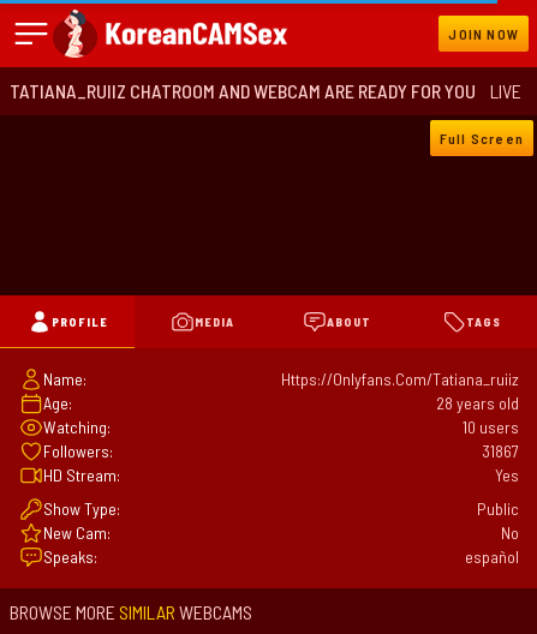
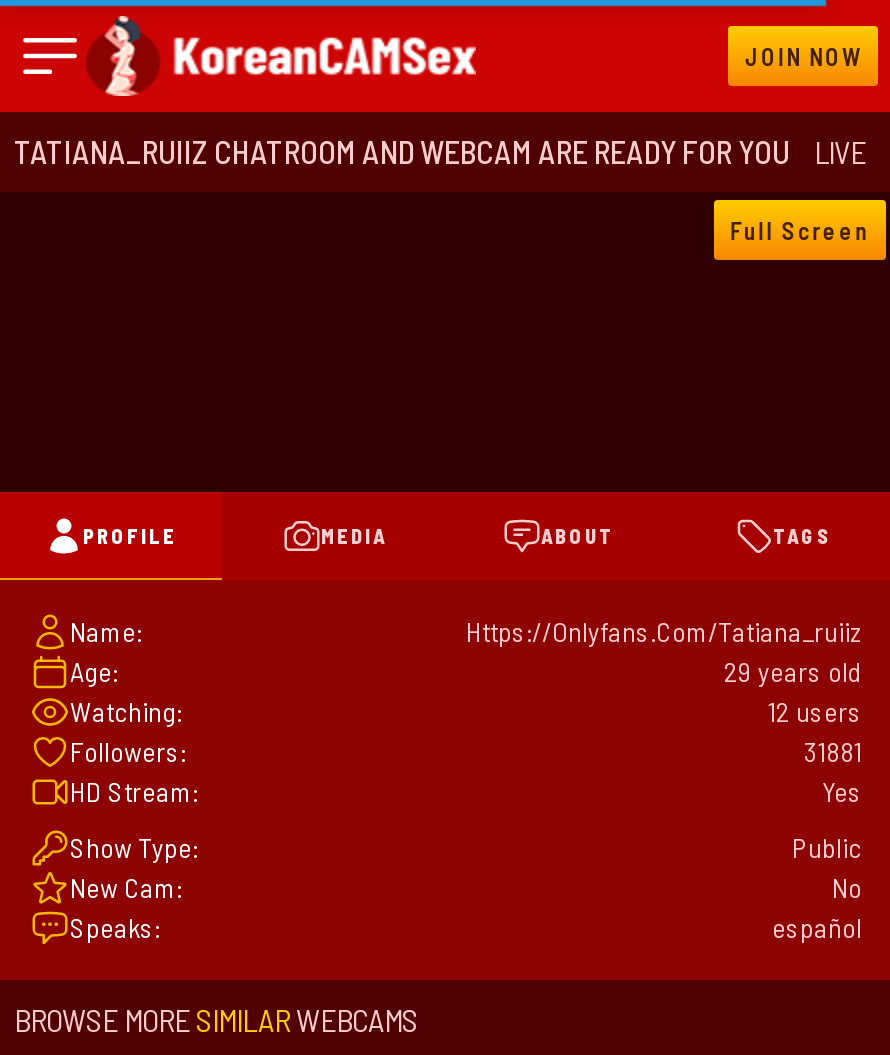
[436,393,519,413] 28 years old -> [724,654,862,688] 29 years old
[463,417,519,437] 10 users -> [768,694,862,728] 12 users
[482,441,519,461] 31867 -> [804,734,862,768] 31881

